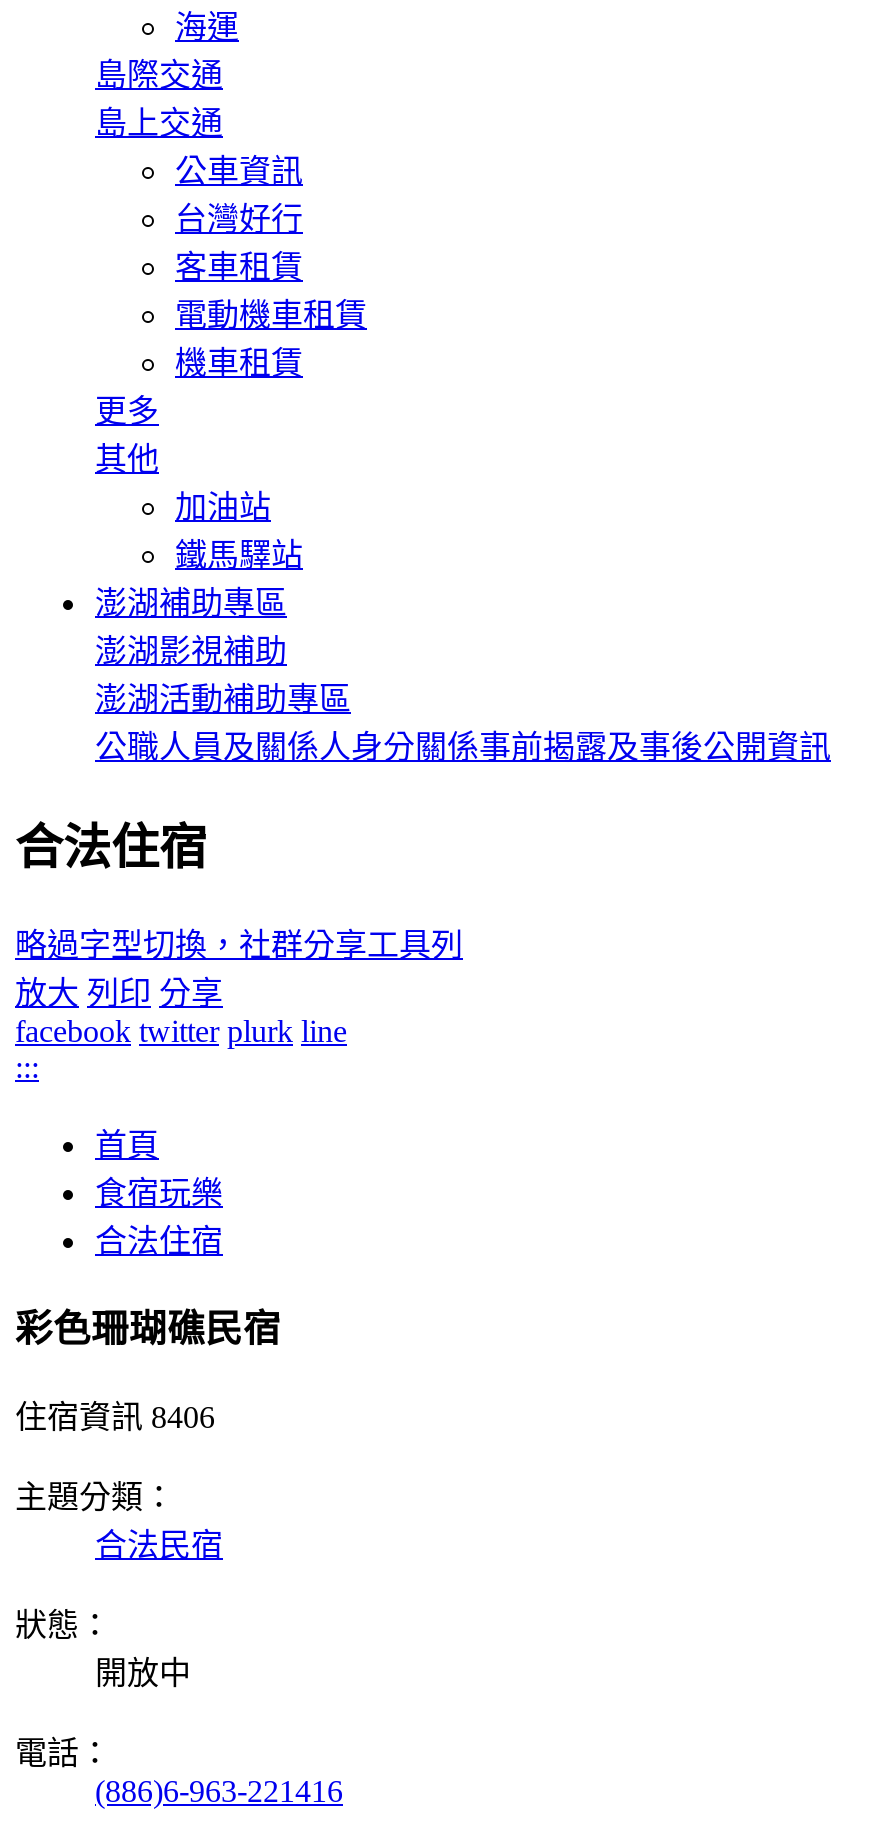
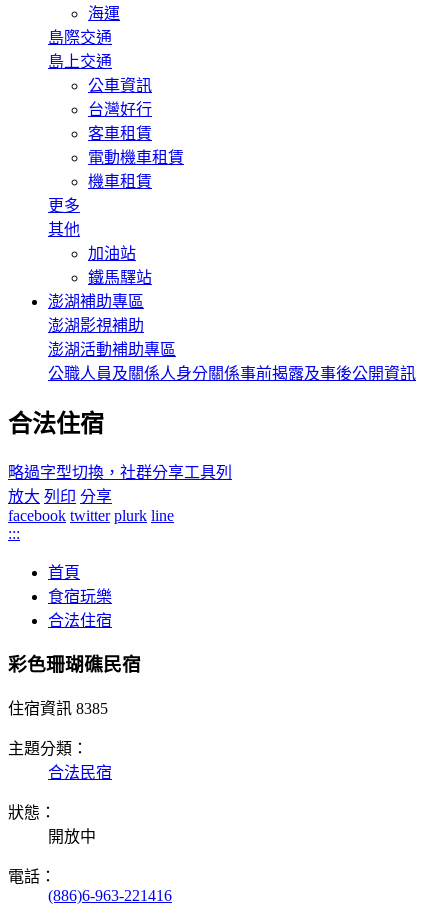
[15,1400,215,1434] 住宿資訊8406 -> [8,700,108,717] 住宿資訊8385

